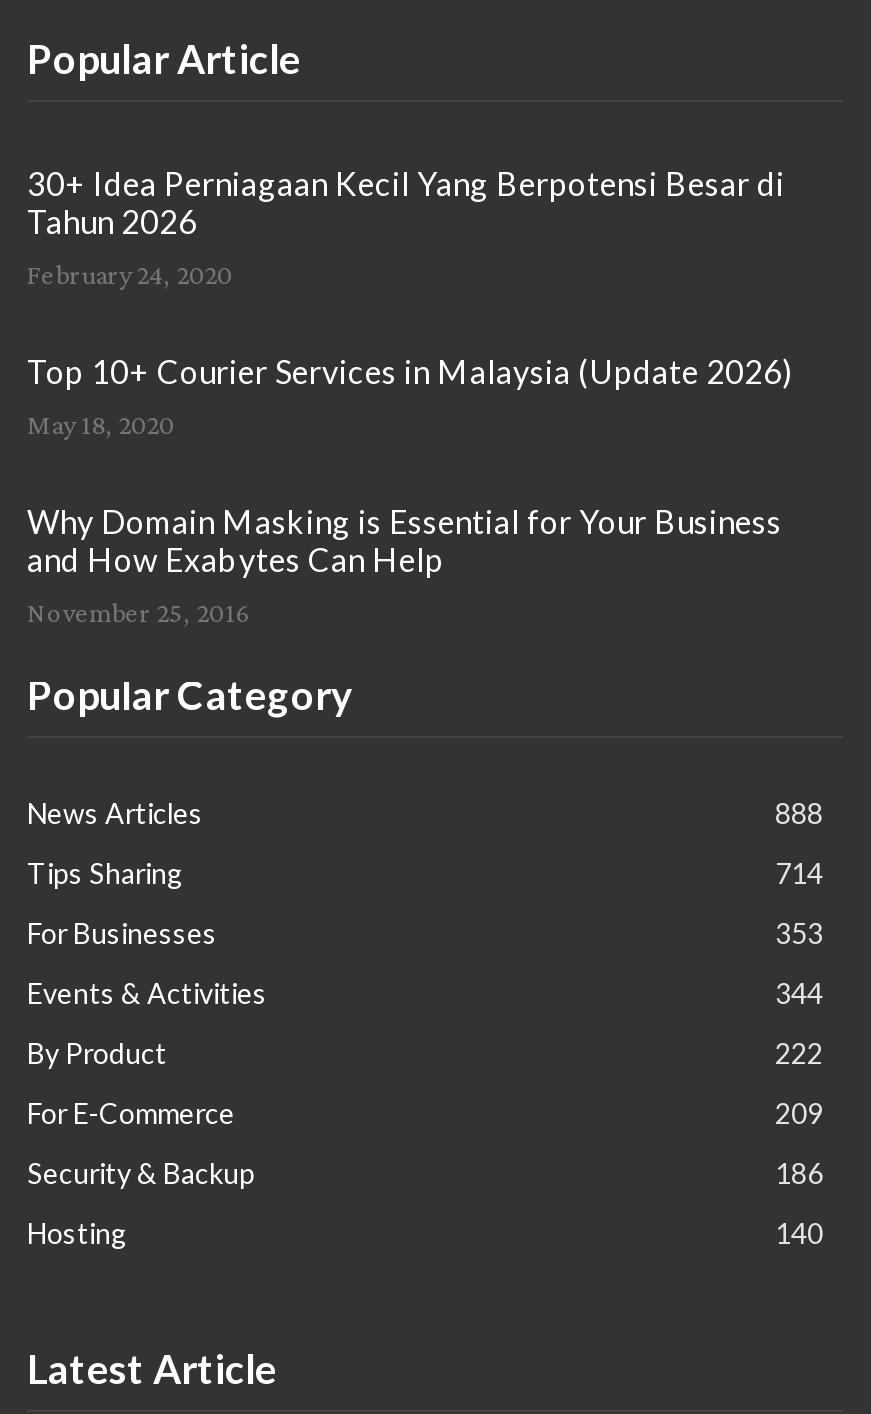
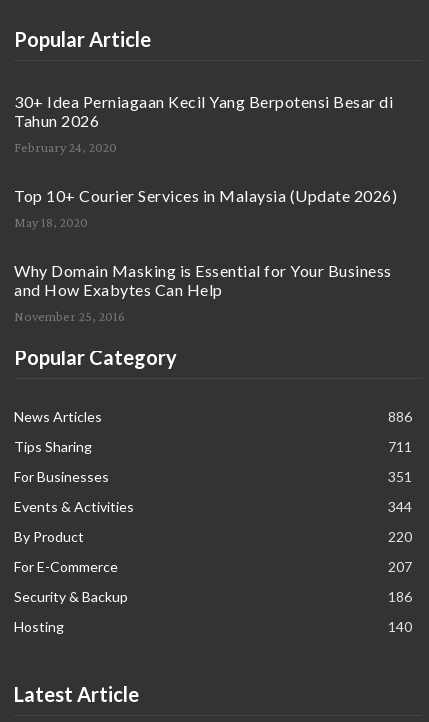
[775,797,823,831] 888 -> [388,408,412,425] 886
[775,857,823,891] 714 -> [388,438,412,455] 711
[775,917,823,951] 353 -> [388,468,412,485] 351
[775,1037,823,1071] 222 -> [388,528,412,545] 220
[775,1097,823,1131] 209 -> [388,558,412,575] 207

